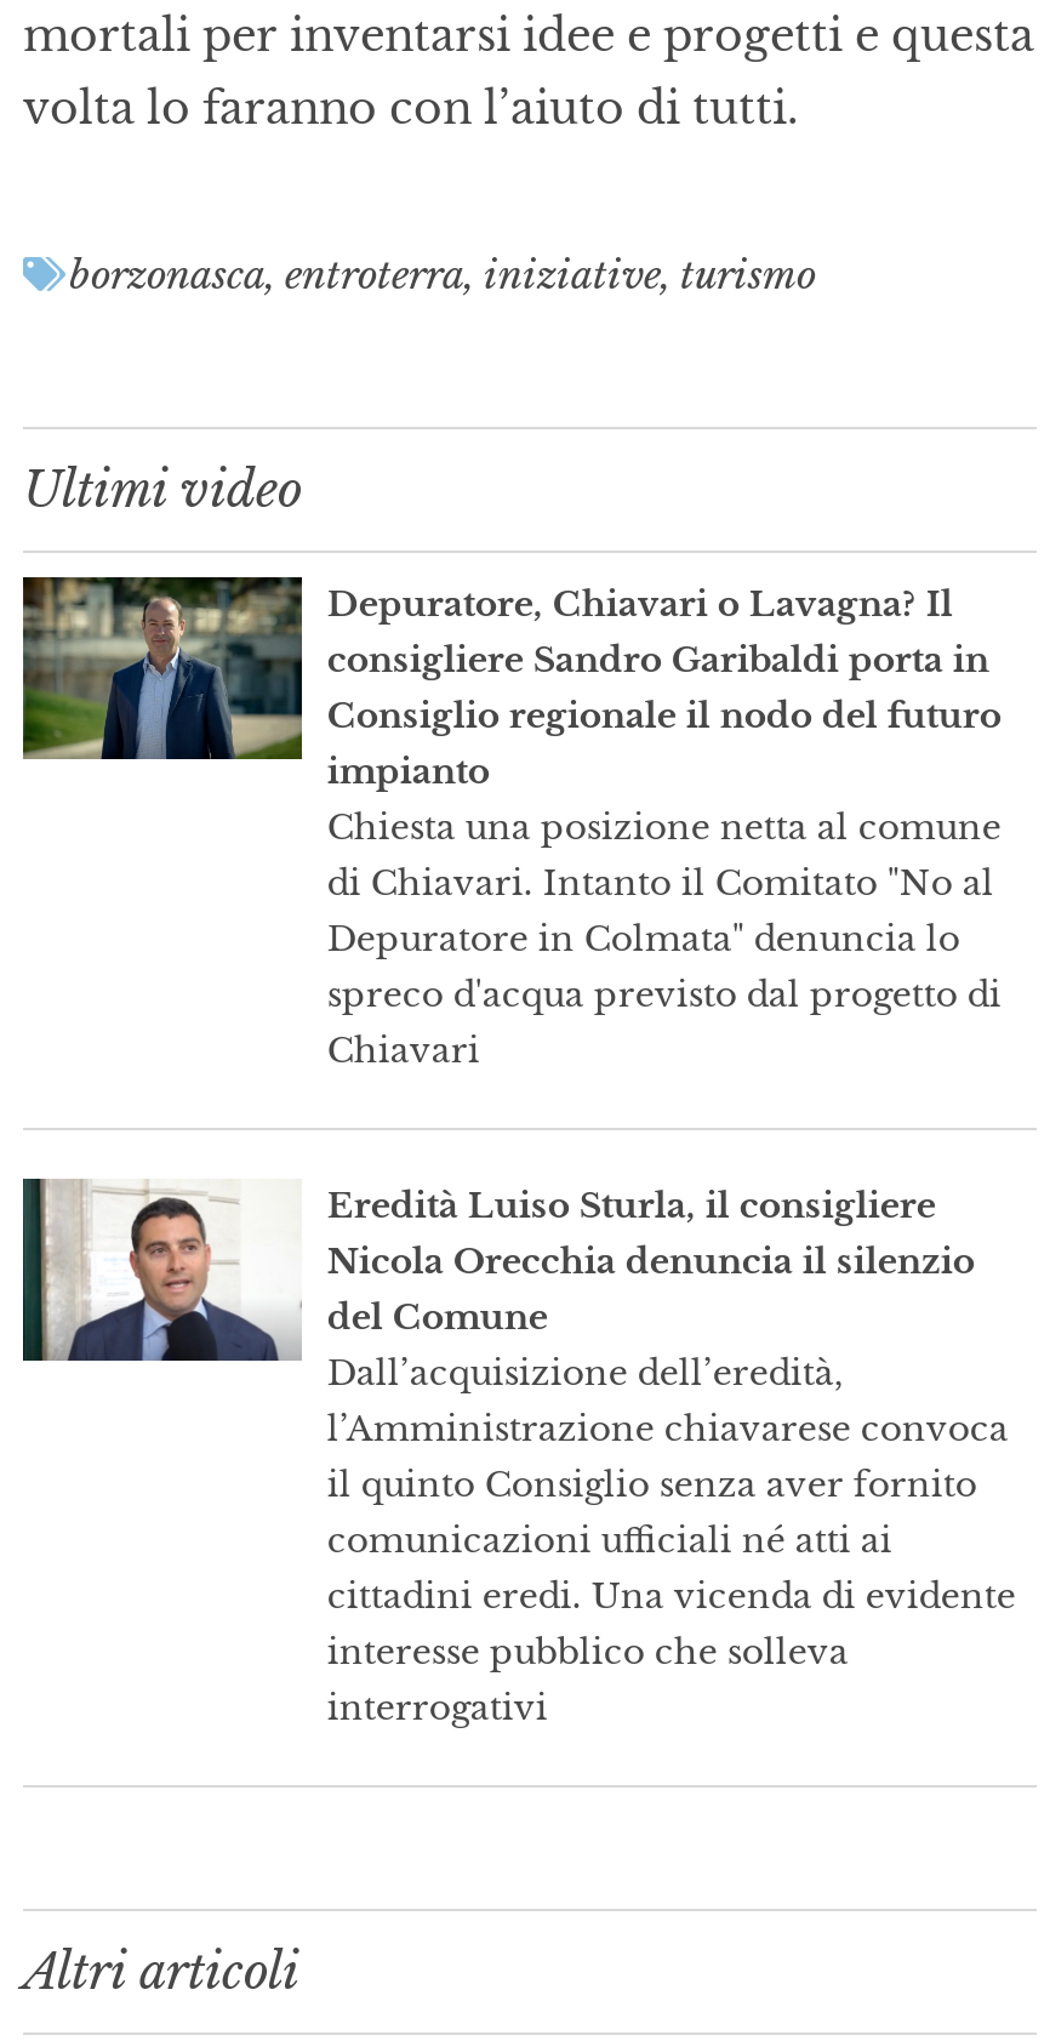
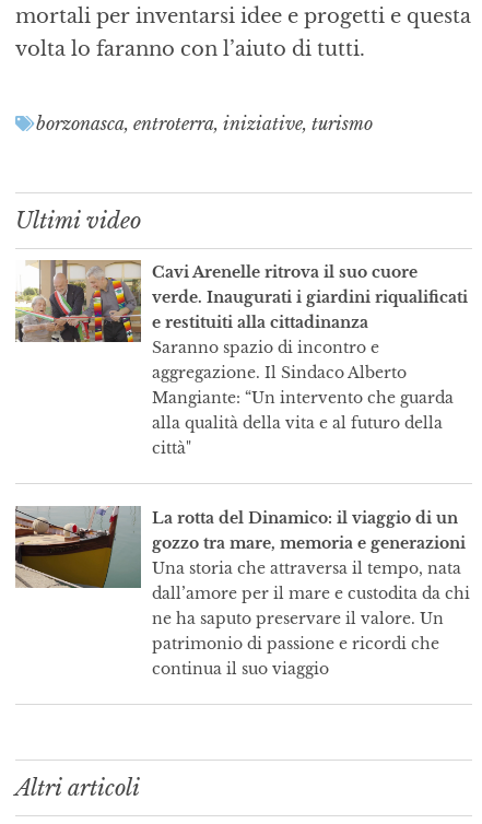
[21,575,1001,1072] [image] | Depuratore, Chiavari o Lavagna? Il | consigliere Sandro Garibaldi porta in | Consiglio regionale il nodo del futuro | impianto | Chiesta una posizione netta al comune | di Chiavari. Intanto il Comitato "No al | Depuratore in Colmata" denuncia lo | spreco d'acqua previsto dal progetto di | Chiavari -> [14,259,468,458] [image] | Cavi Arenelle ritrova il suo cuore | verde. Inaugurati i giardini riqualificati | e restituiti alla cittadinanza | Saranno spazio di incontro e | aggregazione. Il Sindaco Alberto | Mangiante: “Un intervento che guarda | alla qualità della vita e al futuro della | città"
[21,1176,1016,1729] [image] | Eredità Luiso Sturla, il consigliere | Nicola Orecchia denuncia il silenzio | del Comune | Dall’acquisizione dell’eredità, | l’Amministrazione chiavarese convoca | il quinto Consiglio senza aver fornito | comunicazioni ufficiali né atti ai | cittadini eredi. Una vicenda di evidente | interesse pubblico che solleva | interrogativi -> [14,505,470,678] [image] | La rotta del Dinamico: il viaggio di un | gozzo tra mare, memoria e generazioni | Una storia che attraversa il tempo, nata | dall’amore per il mare e custodita da chi | ne ha saputo preservare il valore. Un | patrimonio di passione e ricordi che | continua il suo viaggio

